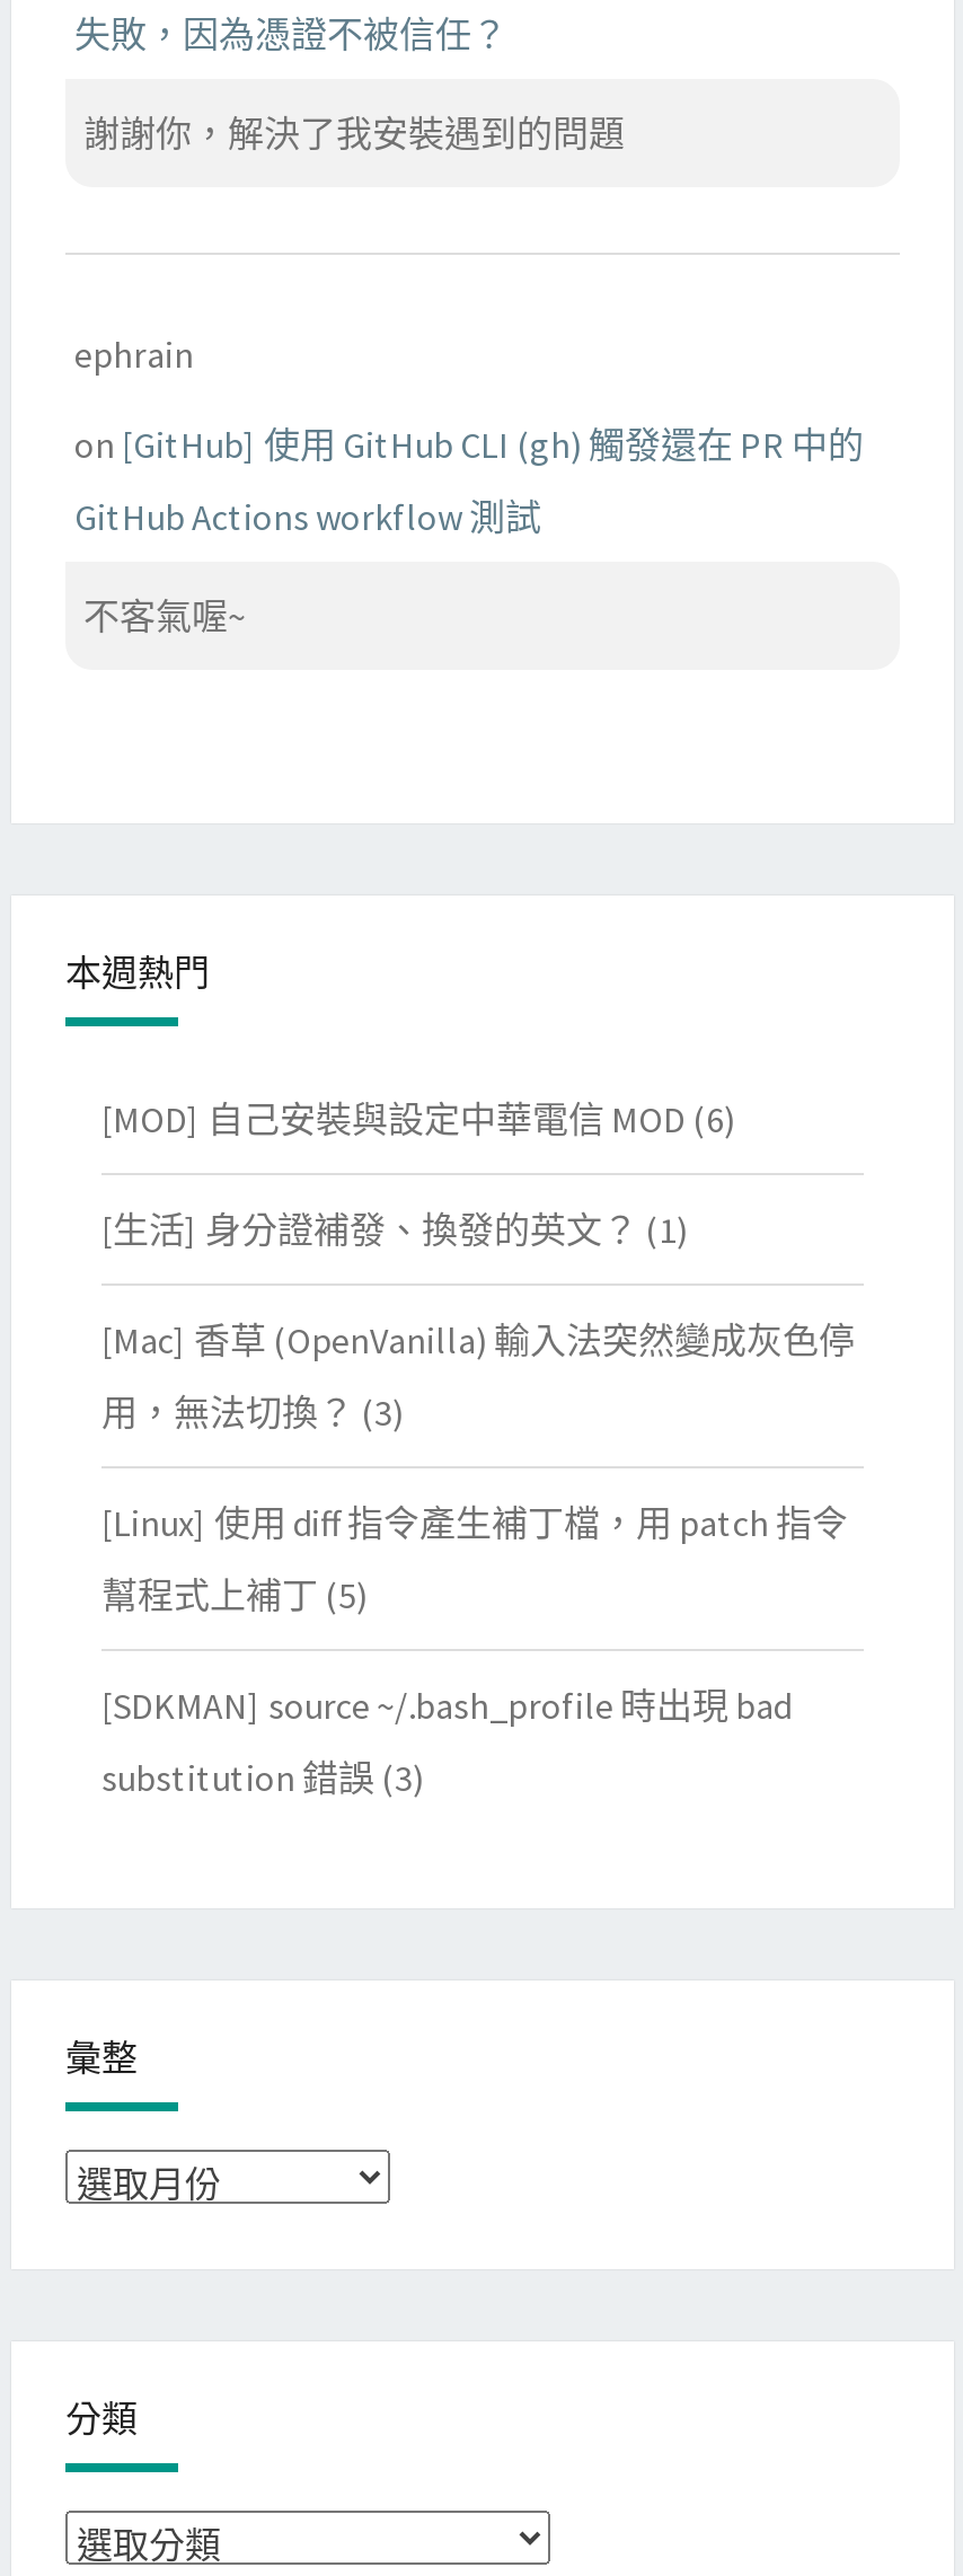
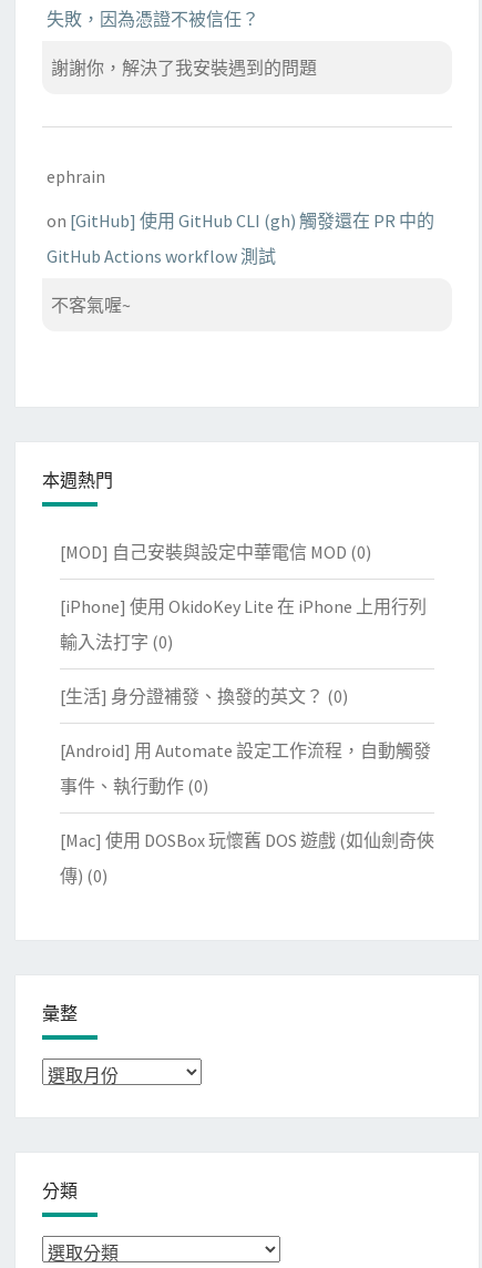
[101,1097,735,1142] [MOD] 自己安裝與設定中華電信 MOD (6) -> [60,541,371,564] [MOD] 自己安裝與設定中華電信 MOD (0)
[101,1208,688,1253] [生活] 身分證補發、換發的英文？ (1) -> [60,596,427,618] [iPhone] 使用 OkidoKey Lite 在 iPhone 上用行列
[101,1318,855,1363] [Mac] 香草 (OpenVanilla) 輸入法突然變成灰色停 -> [60,631,173,653] 輸入法打字 (0)
[101,1390,404,1436] 用，無法切換？ (3) -> [60,685,348,708] [生活] 身分證補發、換發的英文？ (0)
[101,1501,848,1546] [Linux] 使用 diff 指令產生補丁檔，用 patch 指令 -> [60,740,431,762] [Android] 用 Automate 設定工作流程，自動觸發
[101,1573,368,1618] 幫程式上補丁 (5) -> [60,775,208,797] 事件、執行動作 (0)
[101,1684,792,1729] [SDKMAN] source ~/.bash_profile 時出現 bad -> [60,830,434,852] [Mac] 使用 DOSBox 玩懷舊 DOS 遊戲 (如仙劍奇俠
[101,1756,424,1801] substitution 錯誤 (3) -> [60,865,107,887] 傳) (0)

